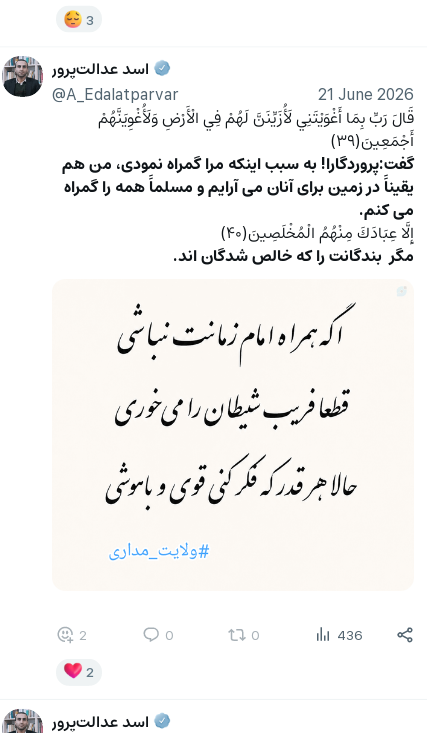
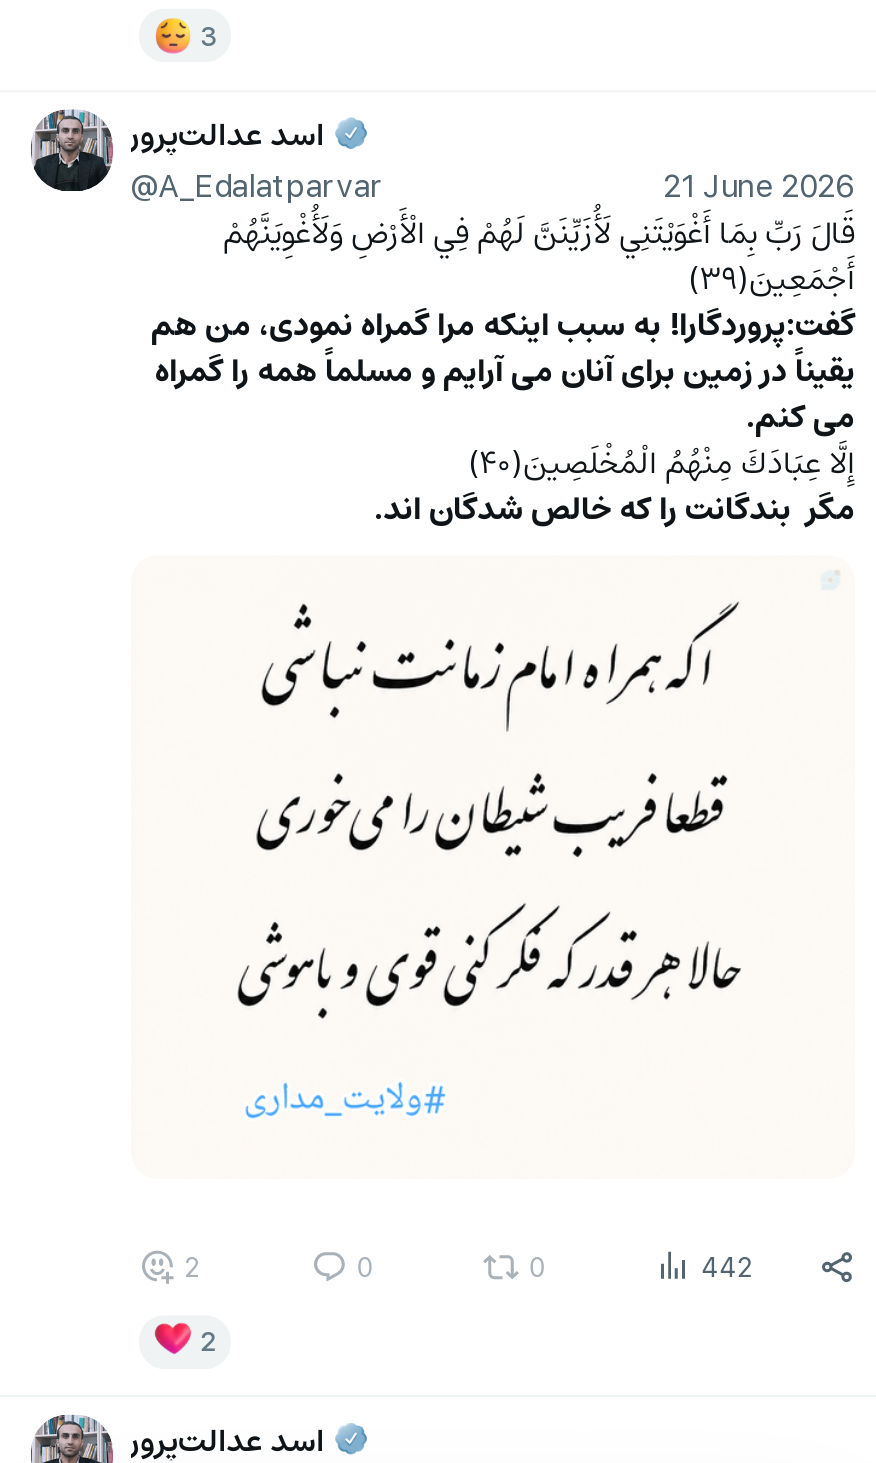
[337,625,363,644] 436 -> [701,1247,753,1285] 442

